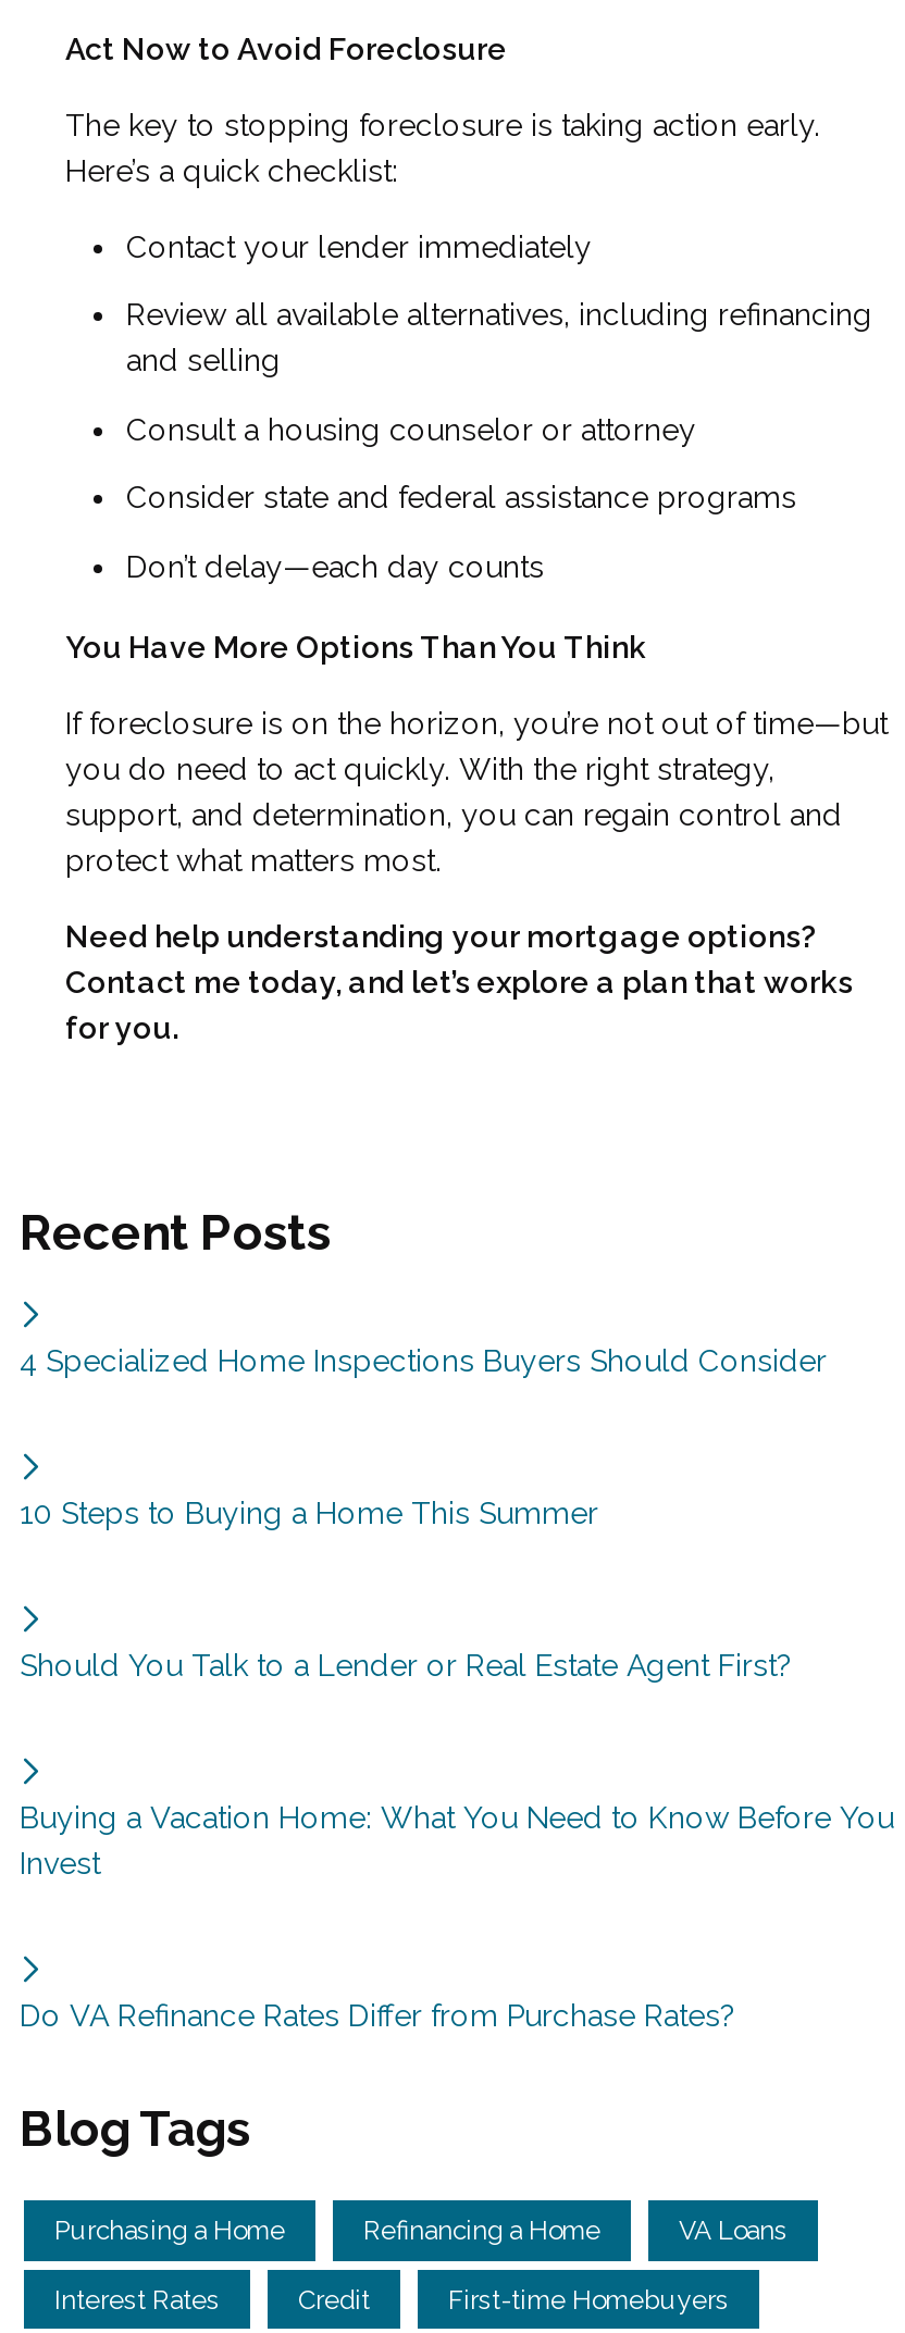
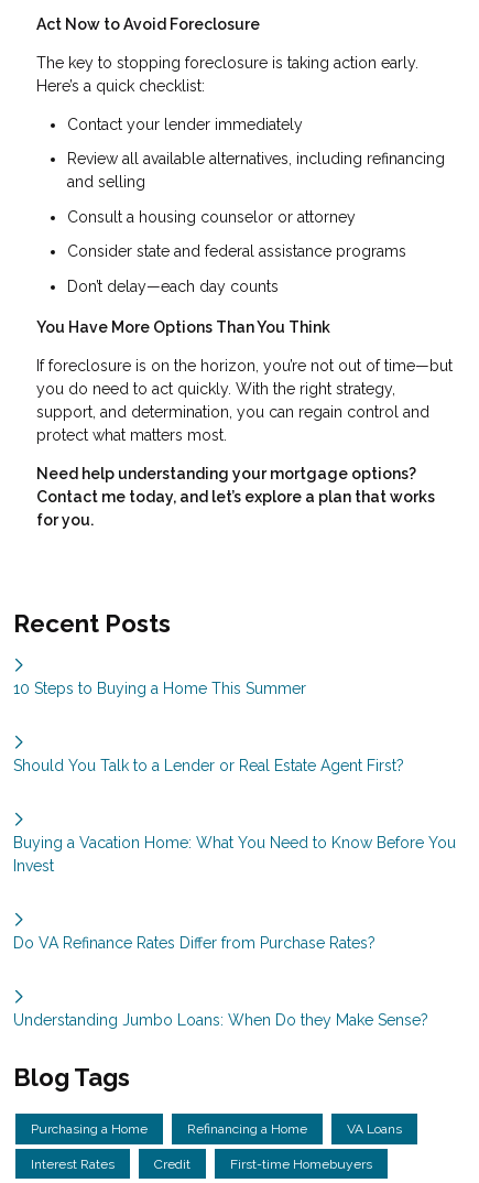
[20,1344,827,1379] 4 Specialized Home Inspections Buyers Should Consider -> none
moved [20,1496,894,2034] -> [13,680,456,952]: 10 Steps to Buying a Home This Summer | Should You Talk to a Lender or Real Estate Agent First? | Buying a Vacation Home: What You Need to Know Before You | Invest | Do VA Refinance Rates Differ from Purchase Rates?
none -> [13,1012,428,1029] Understanding Jumbo Loans: When Do they Make Sense?

